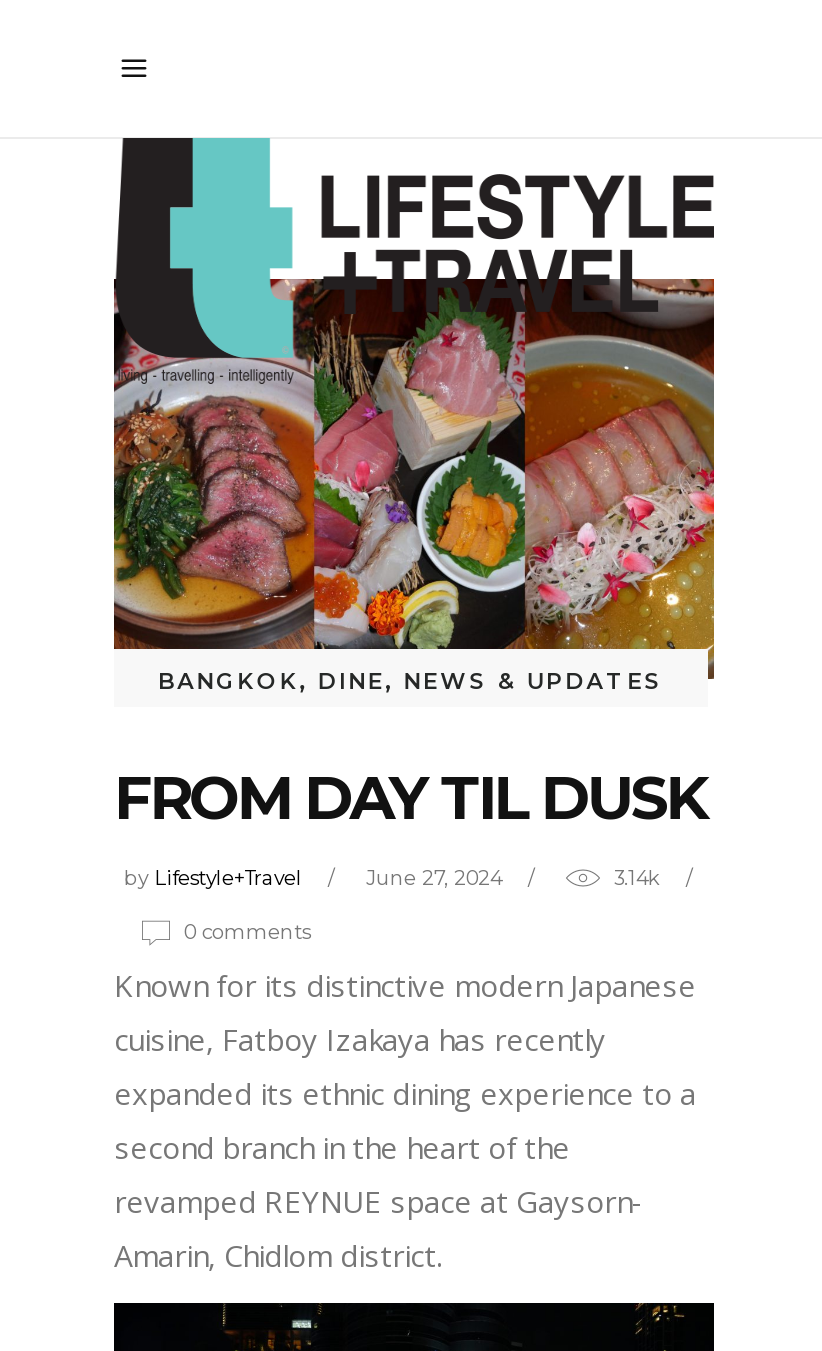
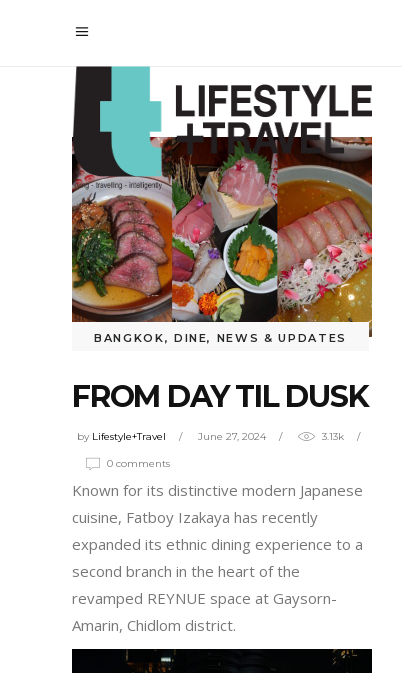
[614,865,660,891] 3.14k -> [322,430,344,443] 3.13k

